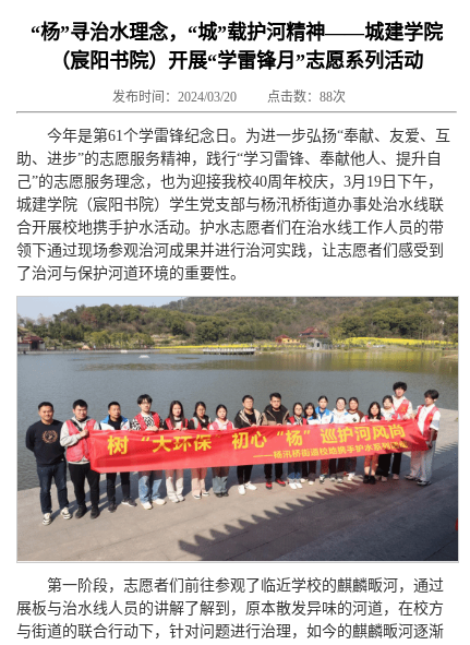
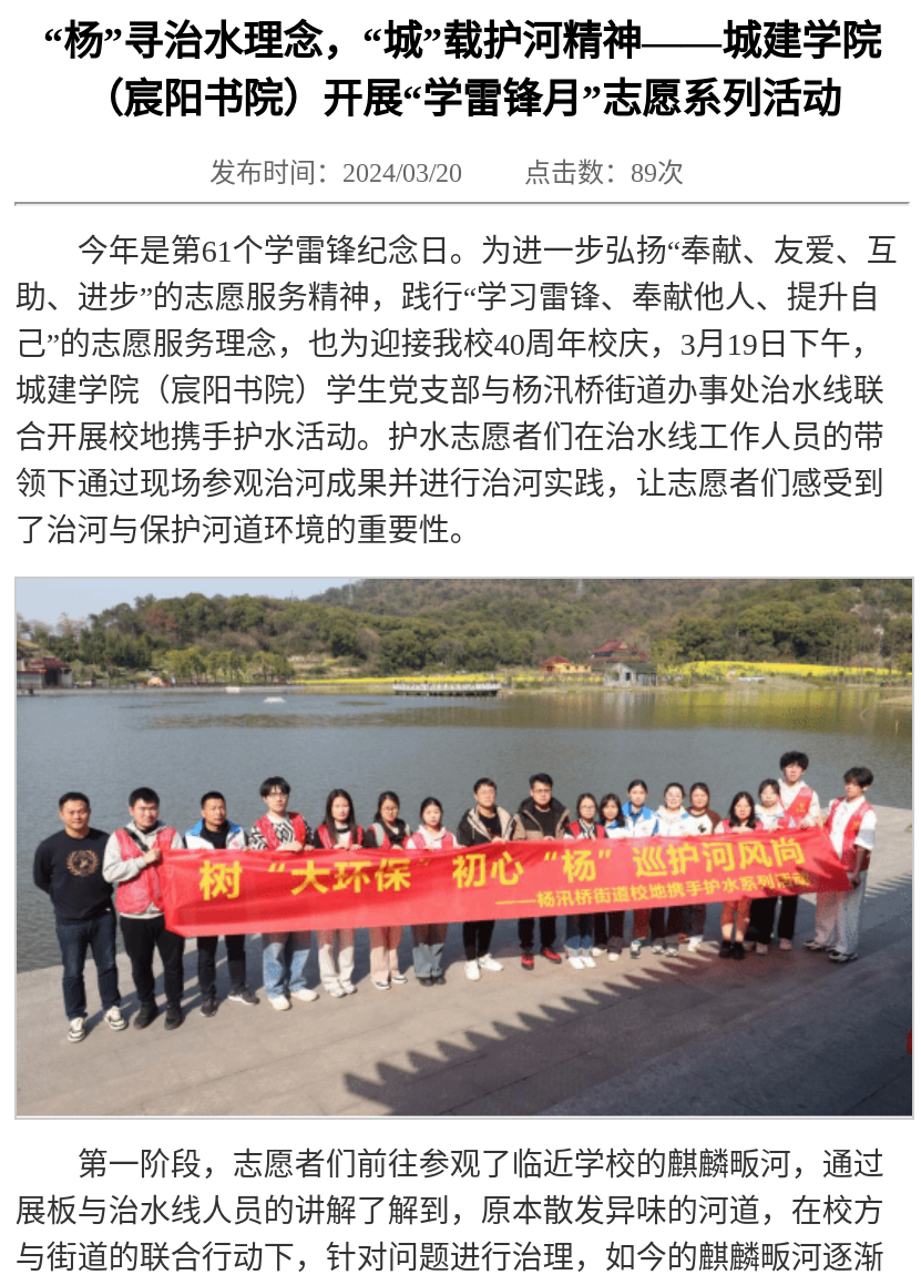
[112,89,346,105] 发布时间：2024/03/20 点击数：88次 -> [209,157,684,188] 发布时间：2024/03/20 点击数：89次

